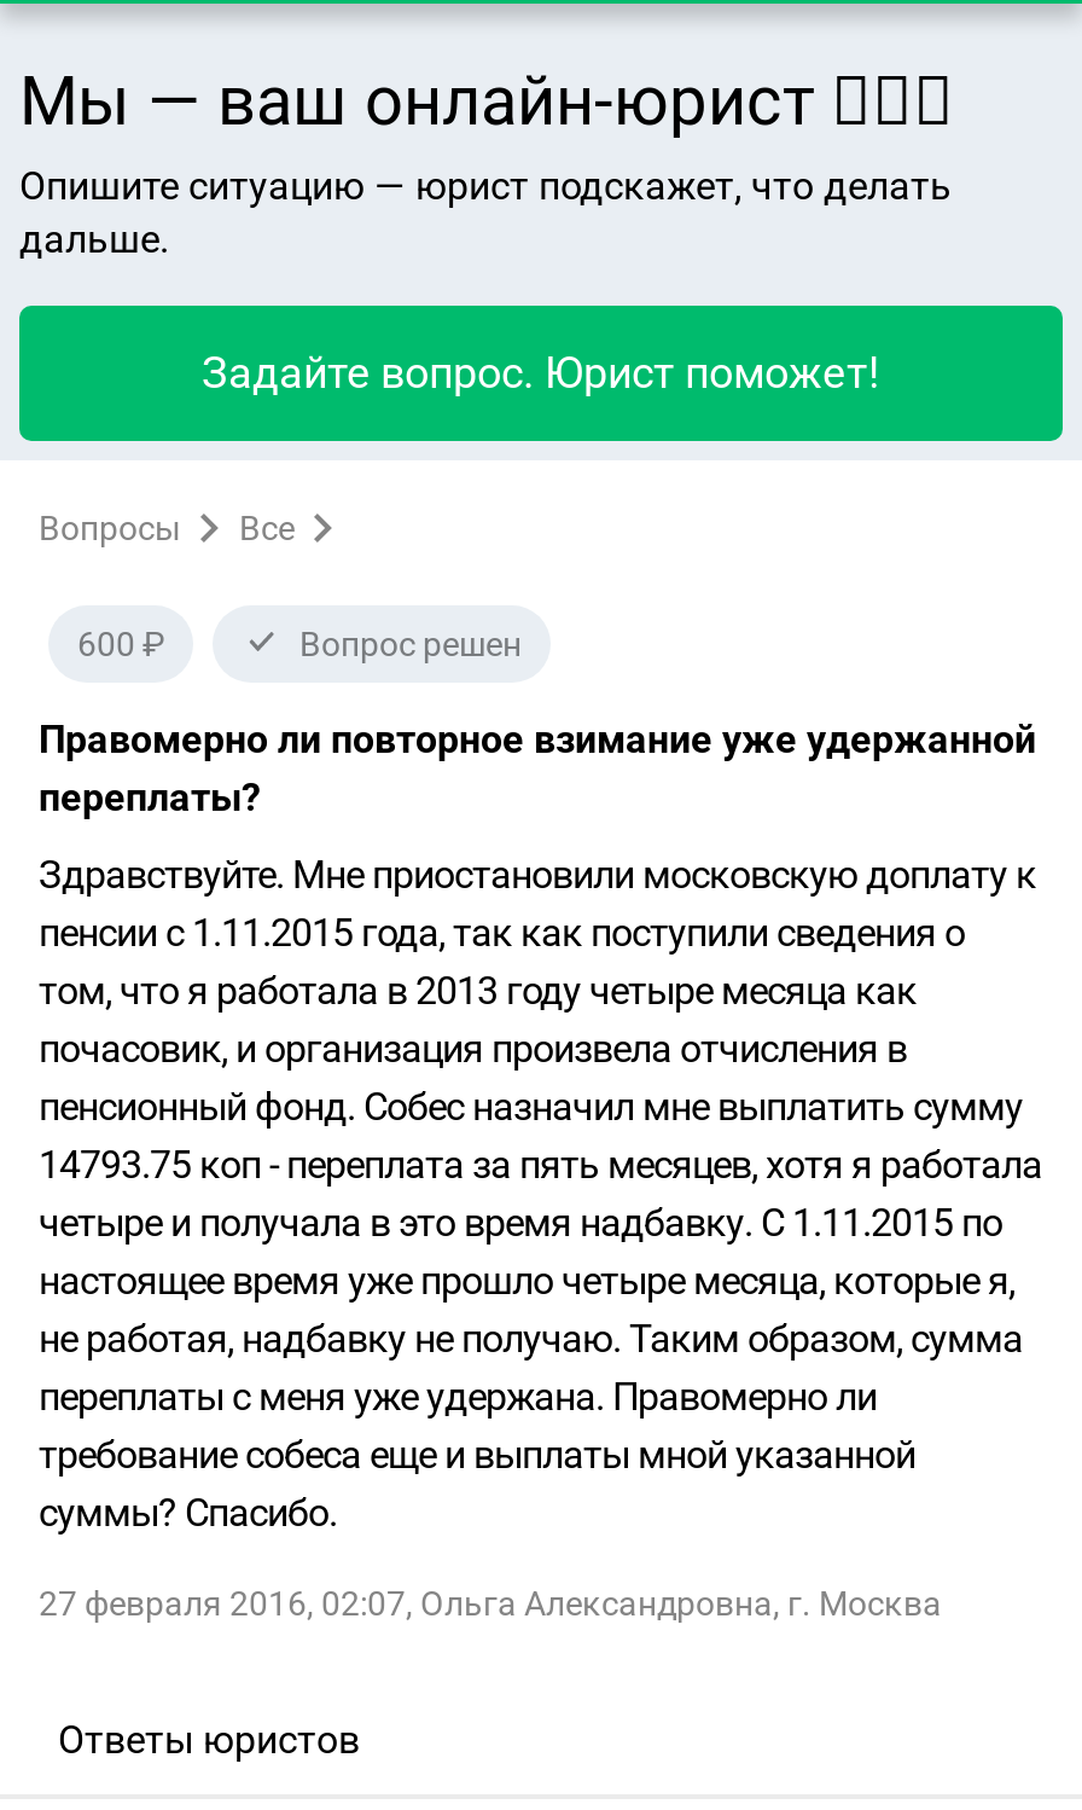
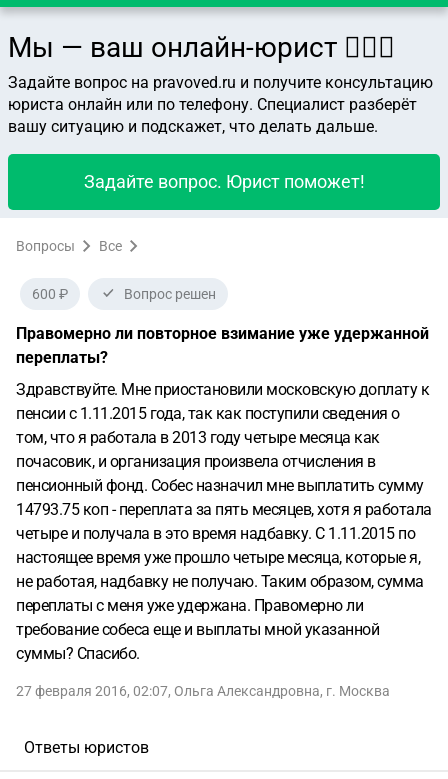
[19,163,952,262] Опишите ситуацию — юрист подскажет, что делать | дальше. -> [8,73,433,136] Задайте вопрос на pravoved.ru и получите консультацию | юриста онлайн или по телефону. Специалист разберёт | вашу ситуацию и подскажет, что делать дальше.

